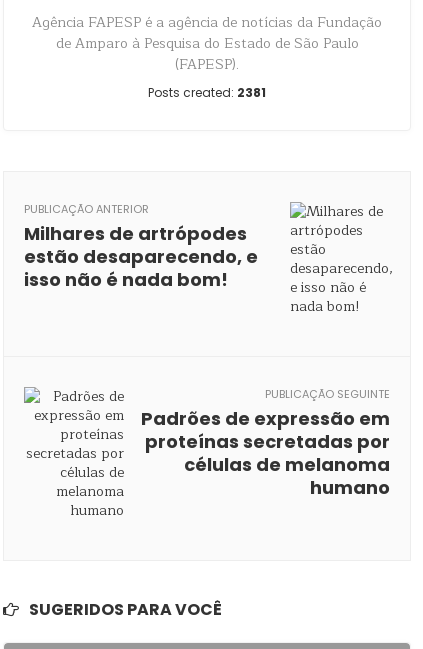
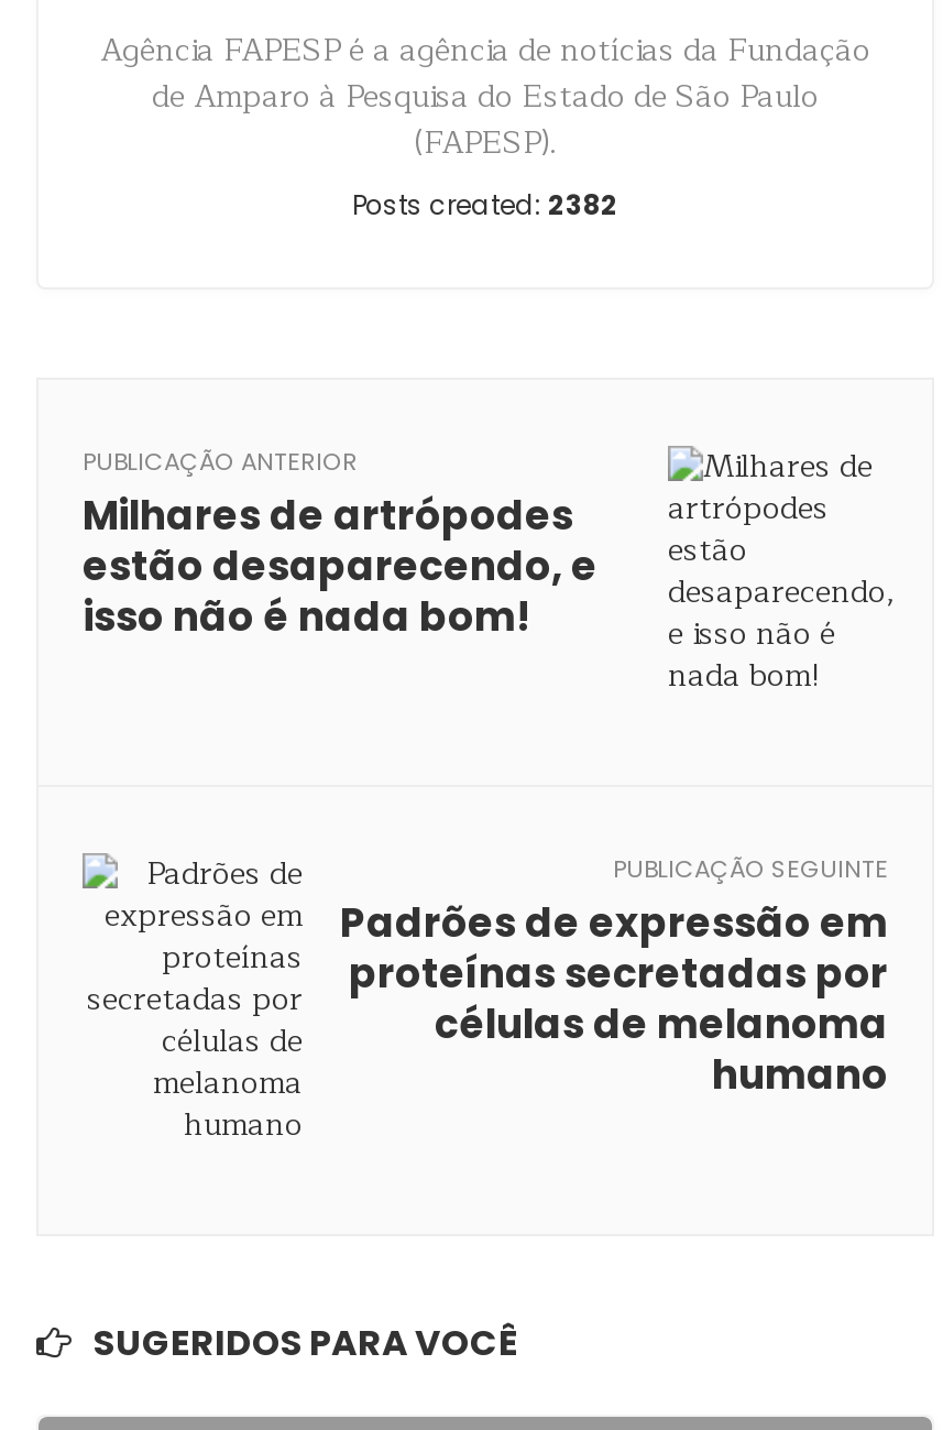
[148,84,266,101] Posts created: 2381 -> [352,186,618,223] Posts created: 2382

